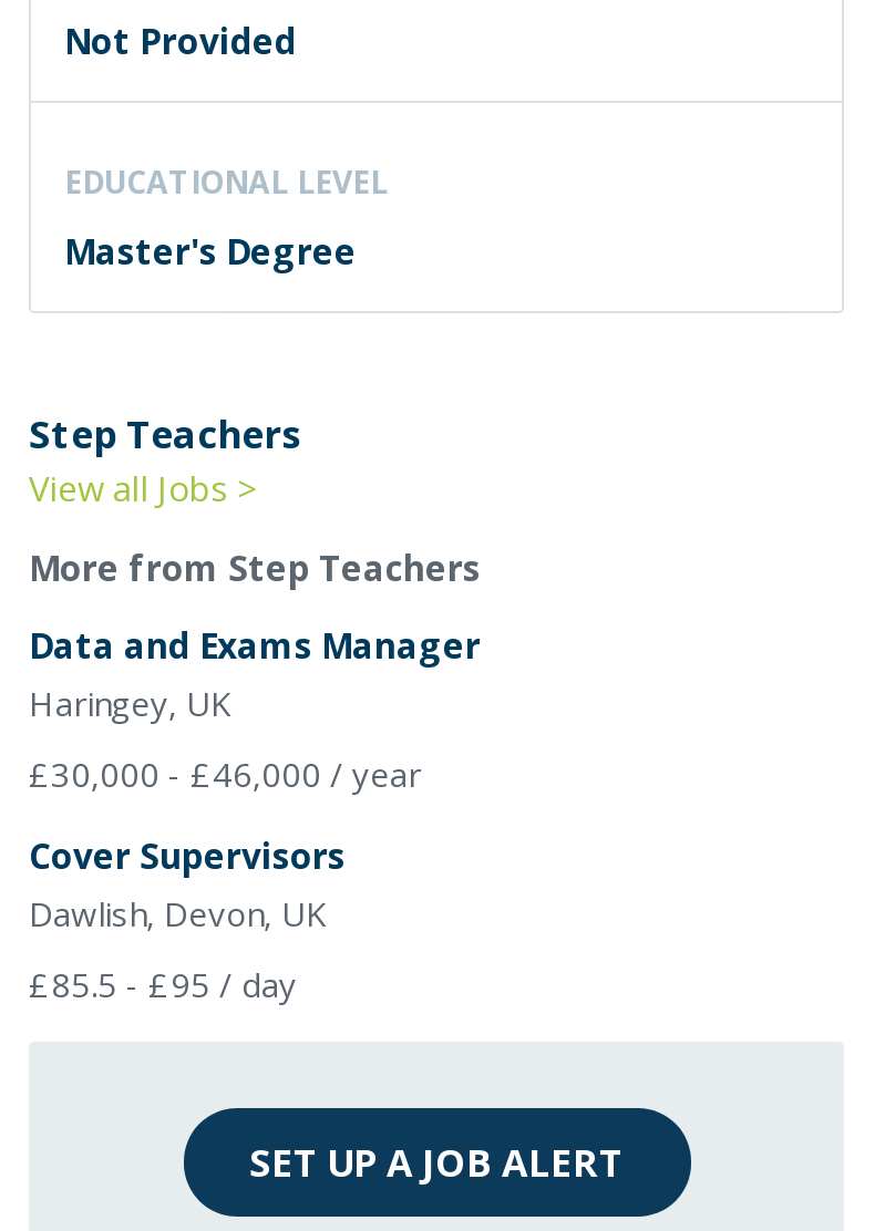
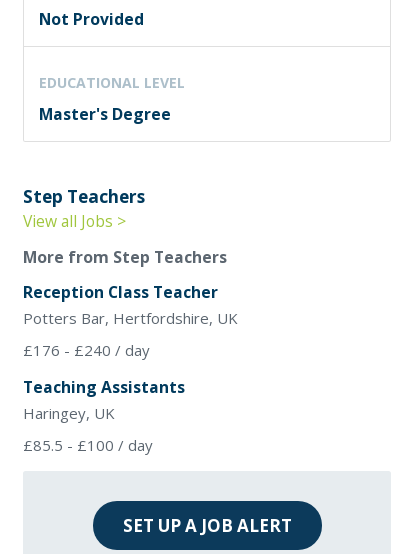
[29,620,481,669] Data and Exams Manager -> [23,280,238,397] Reception Class Teacher | Potters Bar, Hertfordshire, UK | £176 - £240 / day | Teaching Assistants
moved [29,680,233,724] -> [23,402,115,422]: Haringey, UK
[29,751,421,1005] £30,000 - £46,000 / year | Cover Supervisors | Dawlish, Devon, UK | £85.5 - £95 / day -> [23,434,153,454] £85.5 - £100 / day

